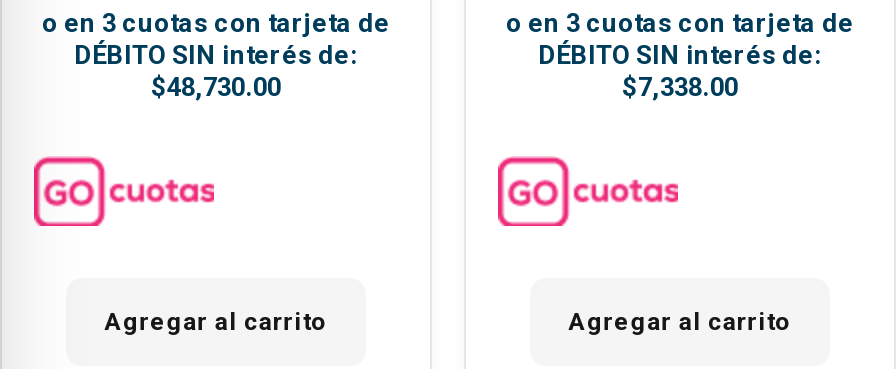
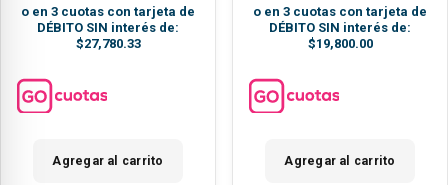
[151,73,281,103] $48,730.00 -> [75,36,140,51] $27,780.33
[622,73,738,103] $7,338.00 -> [307,36,372,51] $19,800.00

